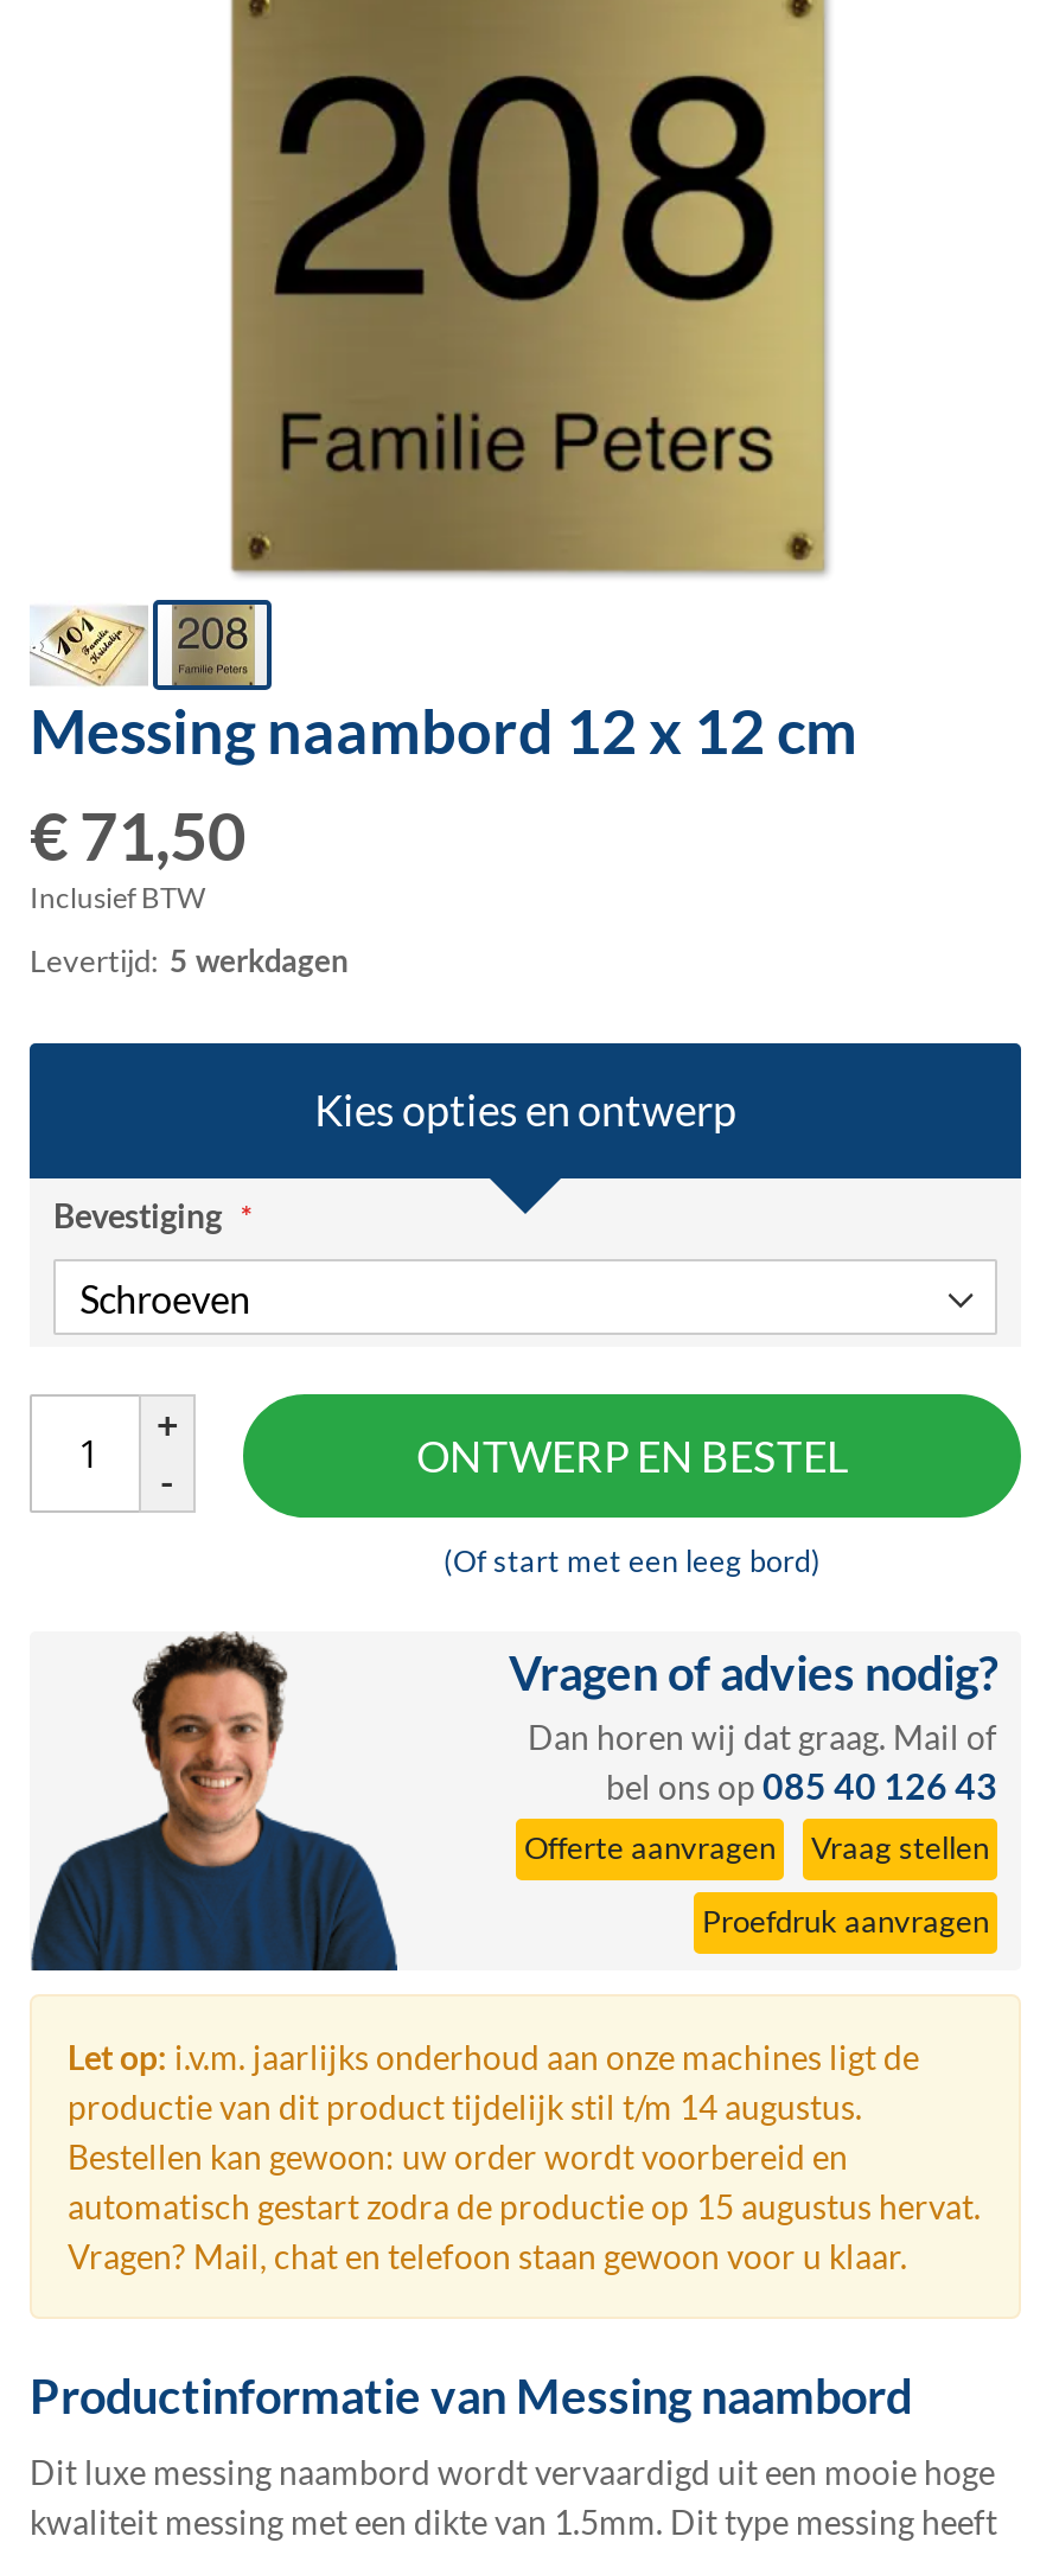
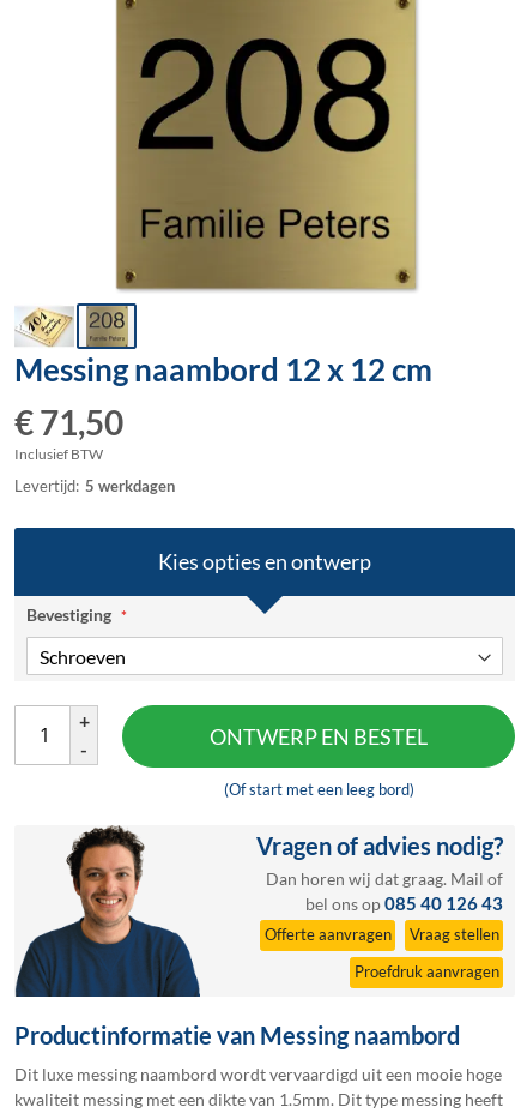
[68,2037,981,2276] Let op: i.v.m. jaarlijks onderhoud aan onze machines ligt de | productie van dit product tijdelijk stil t/m 14 augustus. | Bestellen kan gewoon: uw order wordt voorbereid en | automatisch gestart zodra de productie op 15 augustus hervat. | Vragen? Mail, chat en telefoon staan gewoon voor u klaar. -> none

